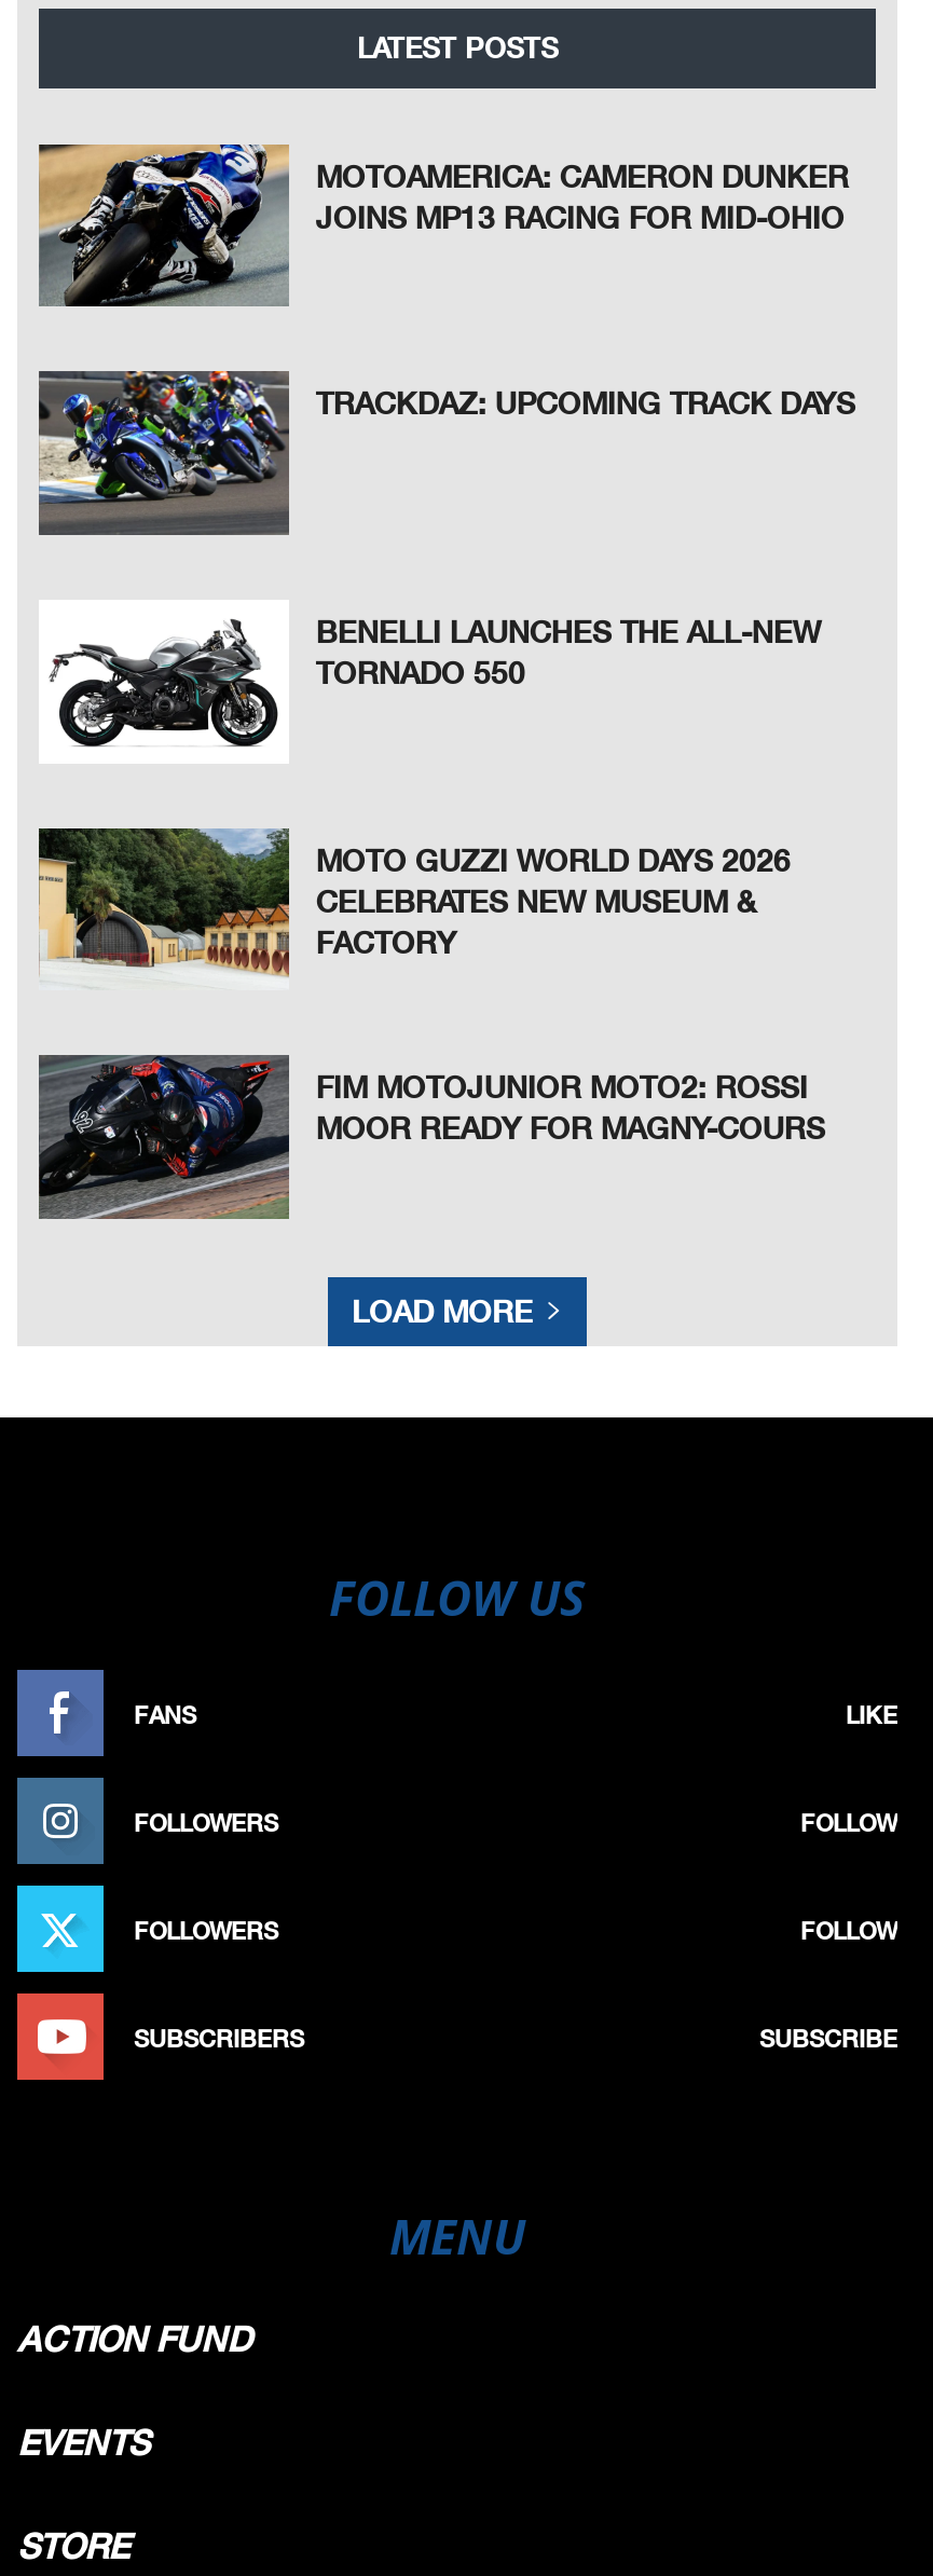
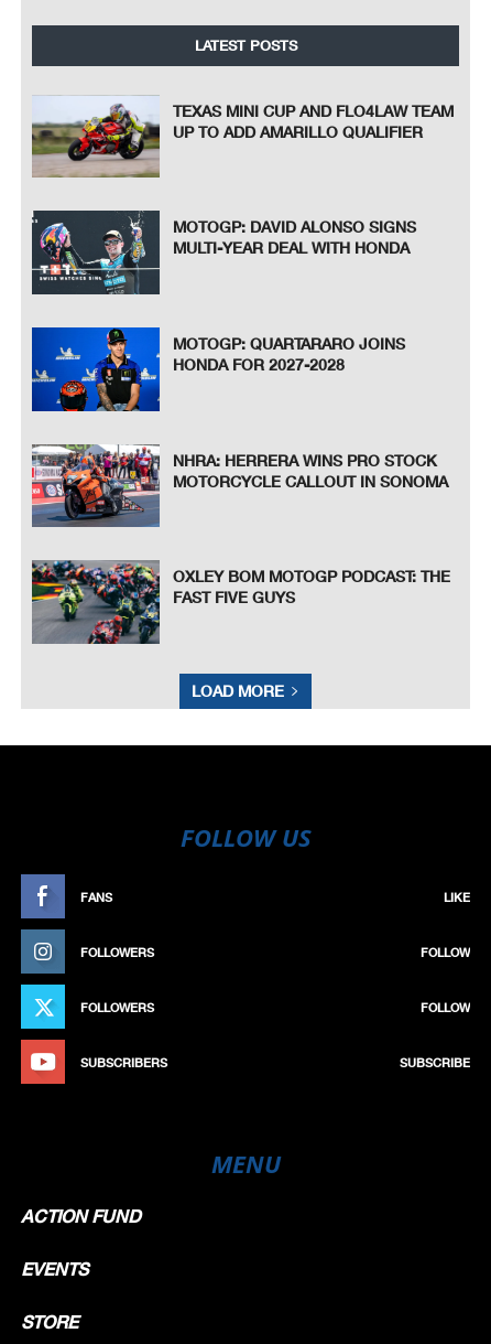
[37,142,849,309] [image] | MOTOAMERICA: CAMERON DUNKER | JOINS MP13 RACING FOR MID-OHIO -> [32,95,454,178] [image] | TEXAS MINI CUP AND FLO4LAW TEAM | UP TO ADD AMARILLO QUALIFIER
[39,369,855,535] [image] | TRACKDAZ: UPCOMING TRACK DAYS -> [31,209,417,294] [image] | MOTOGP: DAVID ALONSO SIGNS | MULTI-YEAR DEAL WITH HONDA
[39,600,821,764] [image] | BENELLI LAUNCHES THE ALL-NEW | TORNADO 550 -> [31,326,406,412] [image] | MOTOGP: QUARTARARO JOINS | HONDA FOR 2027-2028
[37,826,790,990] [image] | MOTO GUZZI WORLD DAYS 2026 | CELEBRATES NEW MUSEUM & | FACTORY -> [31,444,449,528] [image] | NHRA: HERRERA WINS PRO STOCK | MOTORCYCLE CALLOUT IN SONOMA
[39,1055,825,1219] [image] | FIM MOTOJUNIOR MOTO2: ROSSI | MOOR READY FOR MAGNY-COURS -> [32,560,451,645] [image] | OXLEY BOM MOTOGP PODCAST: THE | FAST FIVE GUYS

